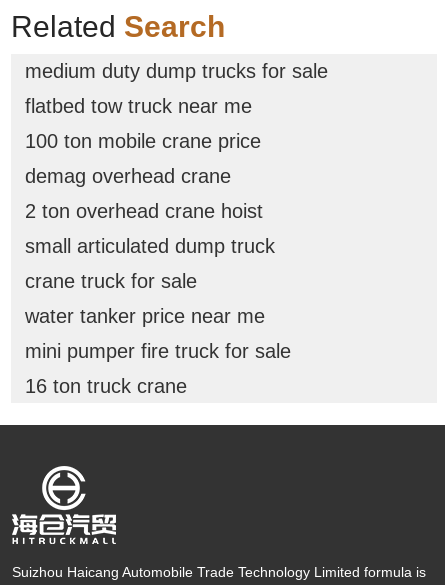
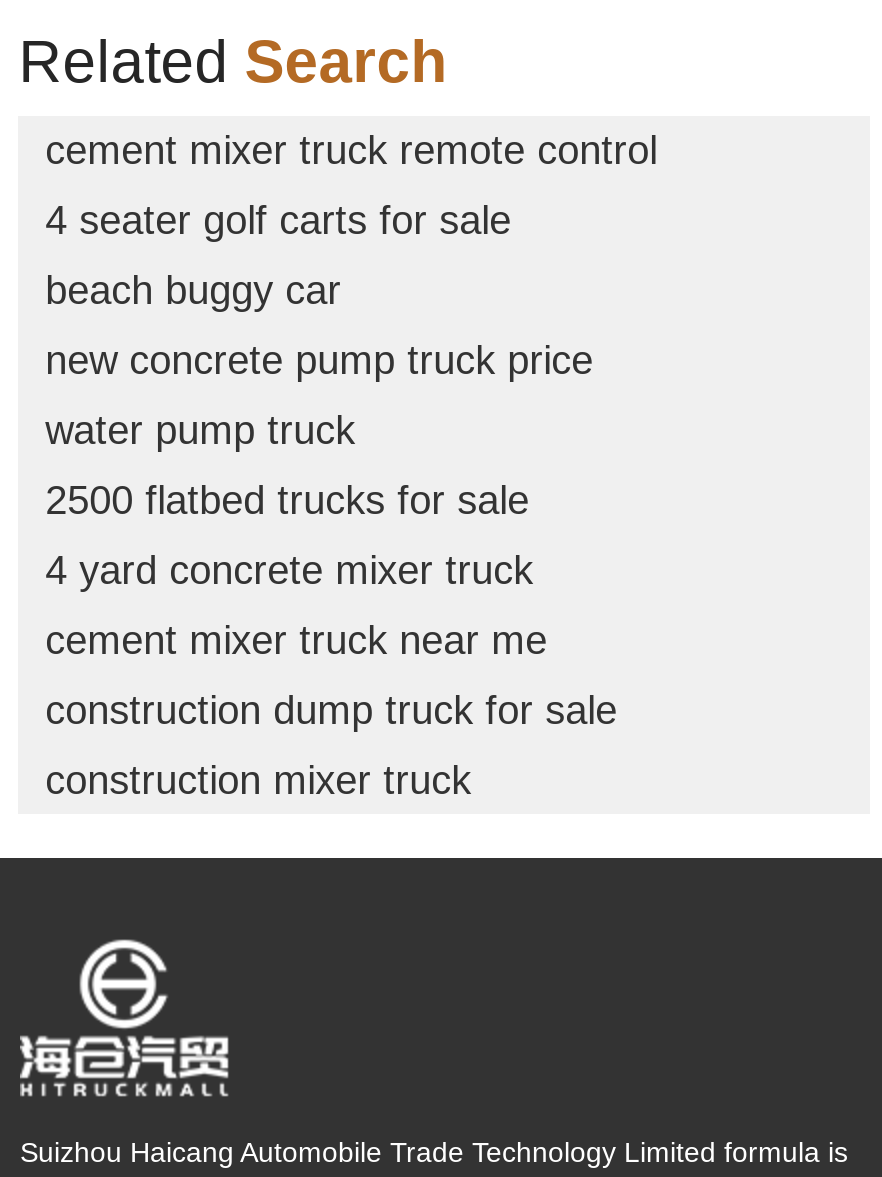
[25,60,328,82] medium duty dump trucks for sale -> [45,128,657,172] cement mixer truck remote control
[25,95,252,117] flatbed tow truck near me -> [45,198,511,242] 4 seater golf carts for sale
[25,130,261,152] 100 ton mobile crane price -> [45,268,341,312] beach buggy car
[25,165,231,187] demag overhead crane -> [45,338,593,382] new concrete pump truck price
[25,200,263,222] 2 ton overhead crane hoist -> [45,408,355,452] water pump truck
[25,235,275,257] small articulated dump truck -> [45,478,529,522] 2500 flatbed trucks for sale
[25,270,197,292] crane truck for sale -> [45,547,533,591] 4 yard concrete mixer truck
[25,305,265,327] water tanker price near me -> [45,617,547,661] cement mixer truck near me
[25,340,291,362] mini pumper fire truck for sale -> [45,687,617,731] construction dump truck for sale
[25,374,187,396] 16 ton truck crane -> [45,757,471,801] construction mixer truck

